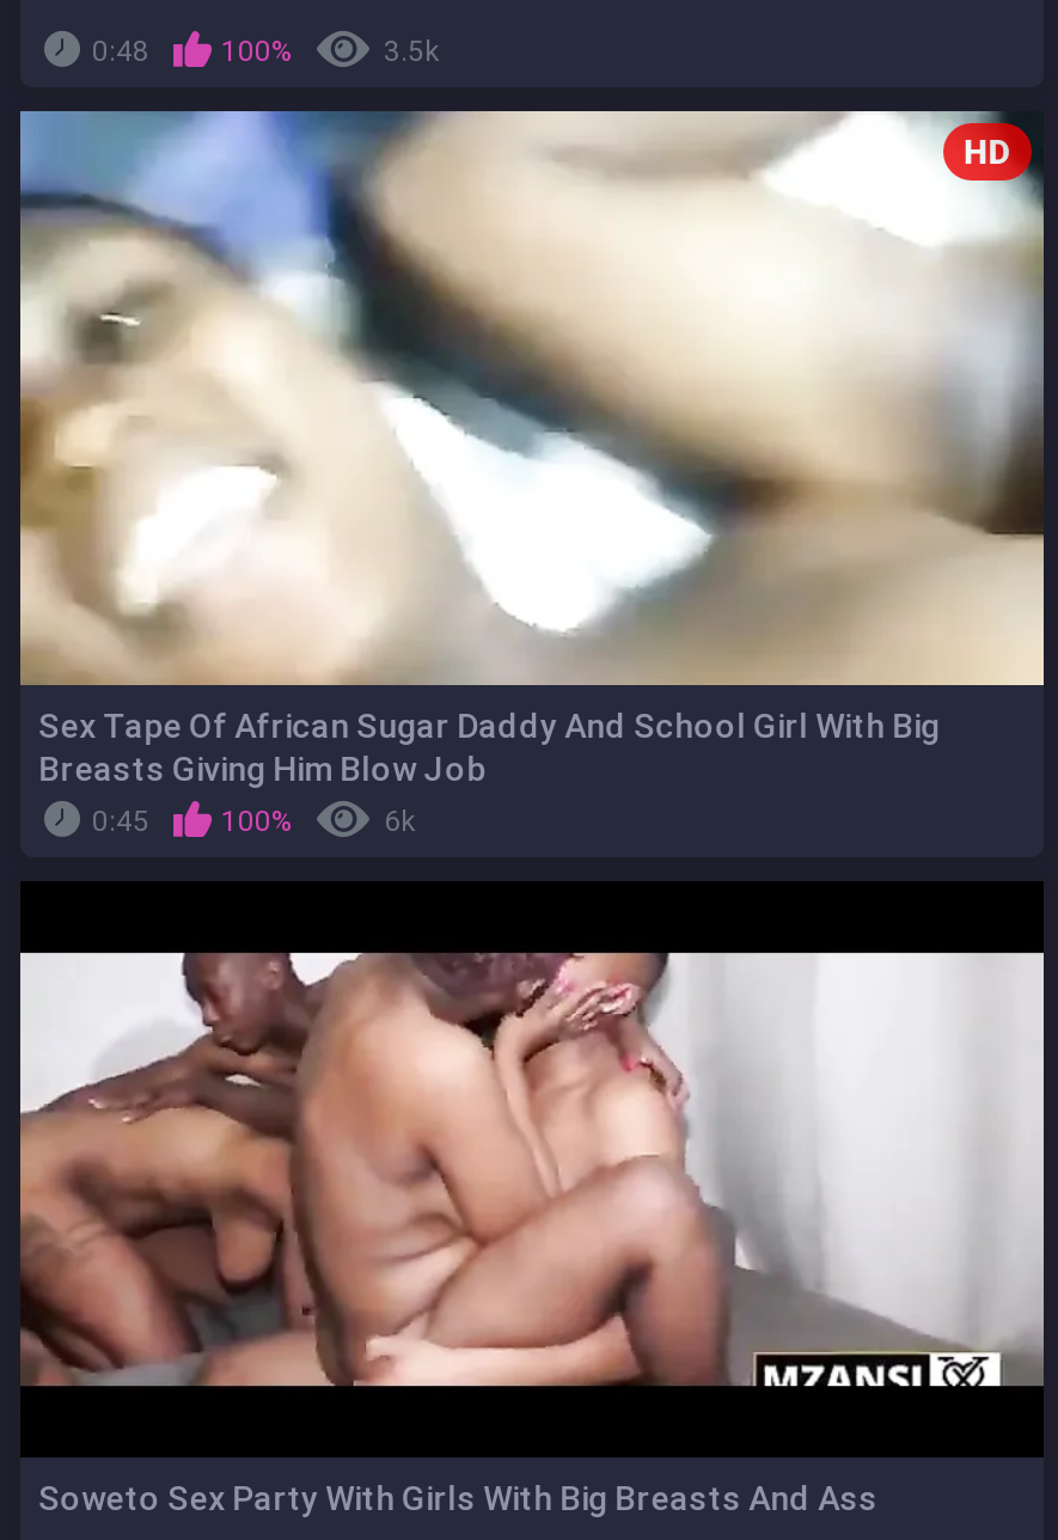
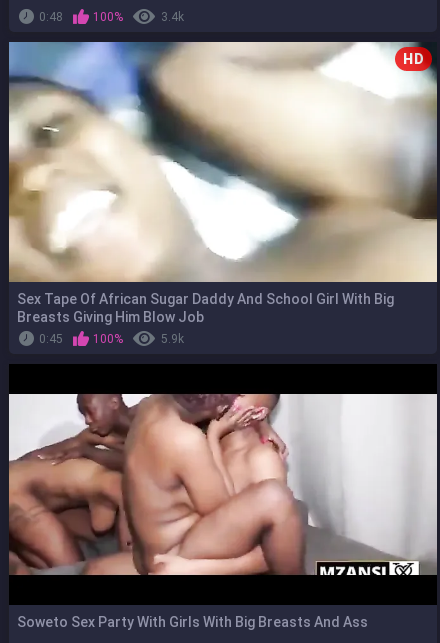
[384,34,439,67] 3.5k -> [161,10,184,24] 3.4k
[384,805,415,839] 6k -> [161,332,184,346] 5.9k

